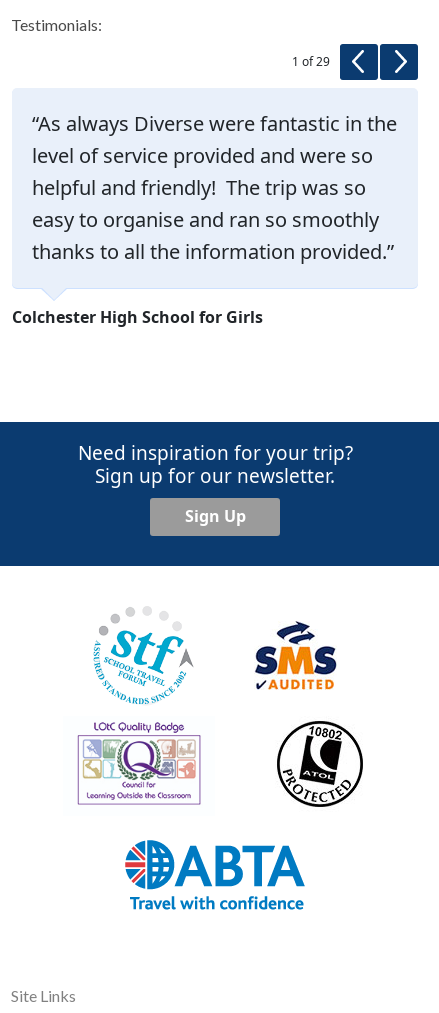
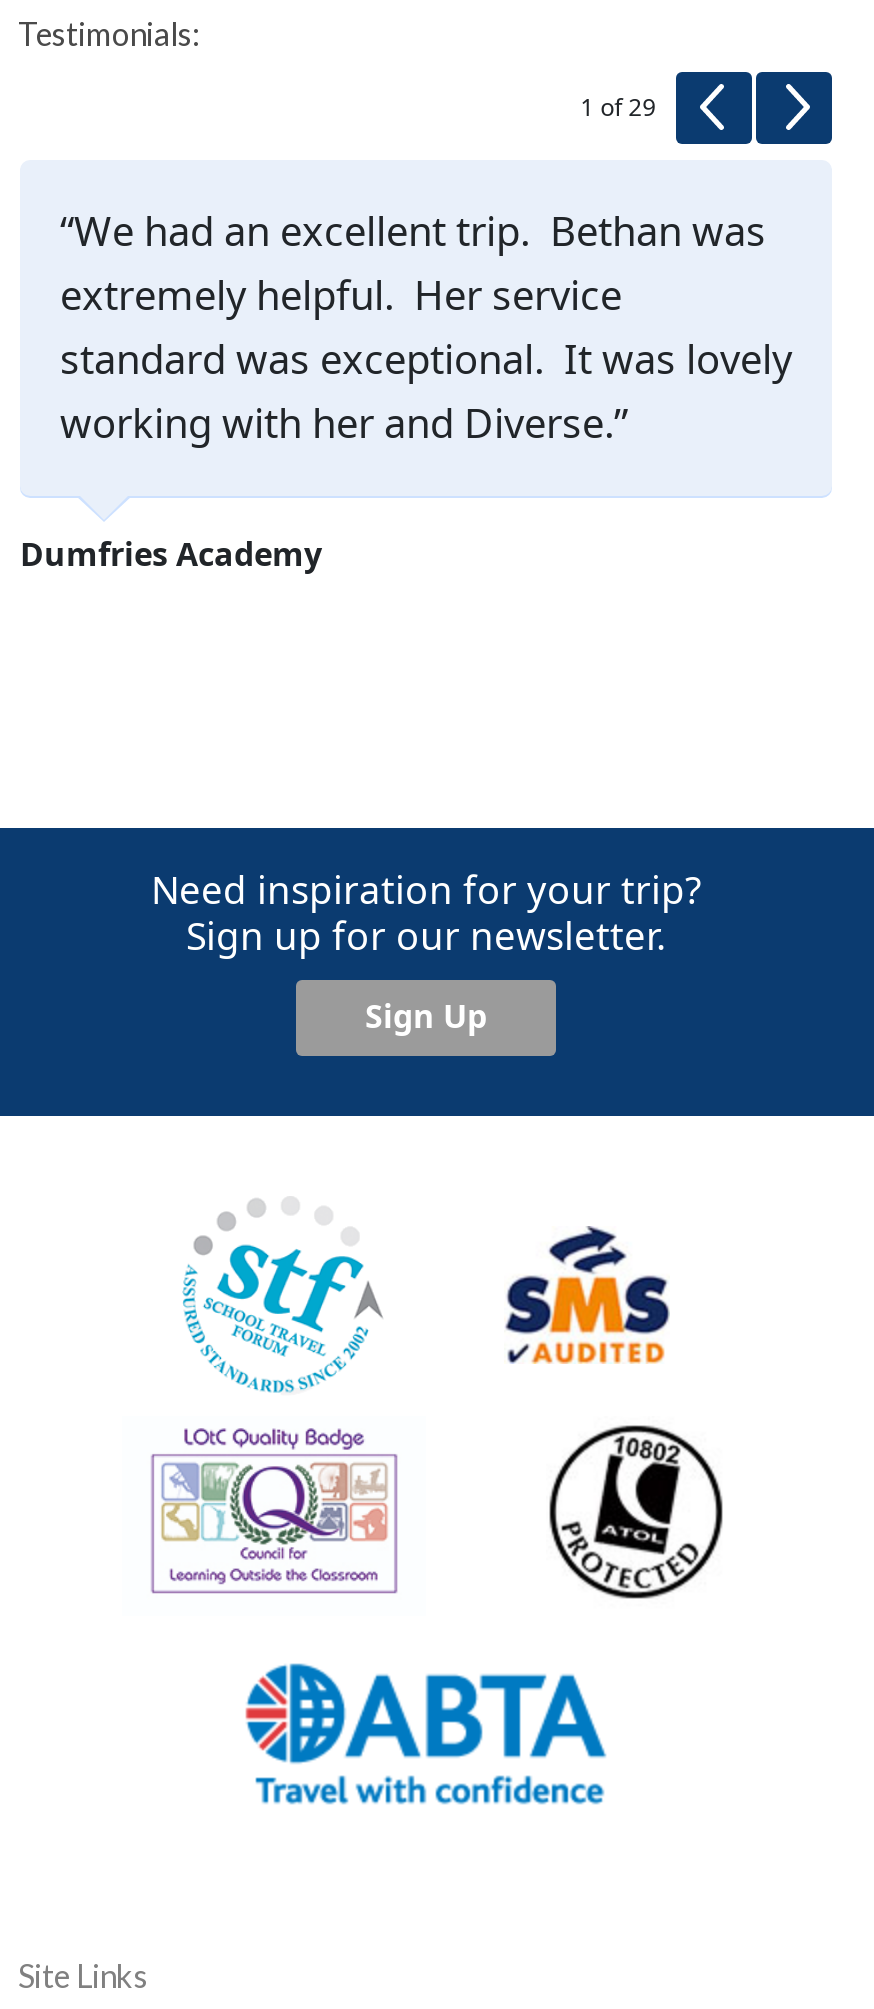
[32,110,397,265] As always Diverse were fantastic in the | level of service provided and were so | helpful and friendly! The trip was so | easy to organise and ran so smoothly | thanks to all the information provided. -> [60,204,792,450] We had an excellent trip. Bethan was | extremely helpful. Her service | standard was exceptional. It was lovely | working with her and Diverse.
[12,306,263,328] Colchester High School for Girls -> [20,532,322,576] Dumfries Academy

